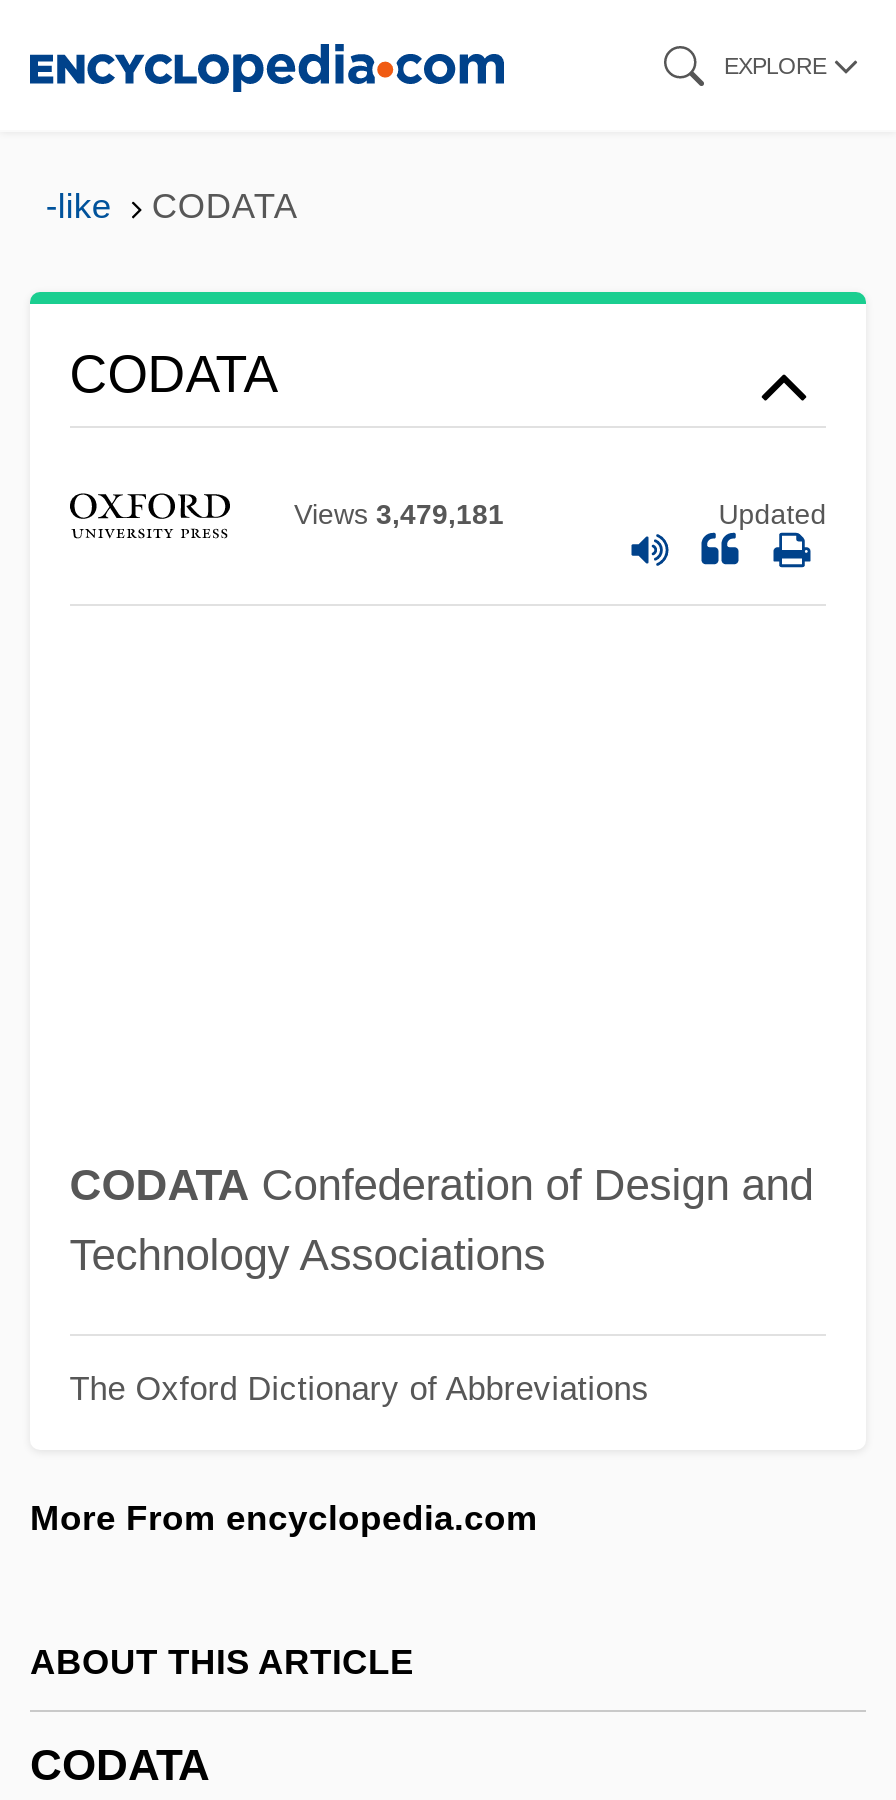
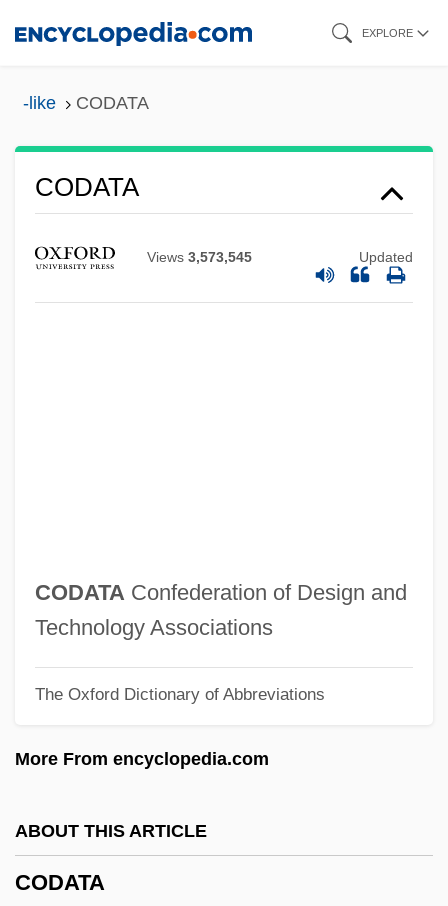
[294,499,504,531] Views 3,479,181 -> [147,249,252,265] Views 3,573,545

